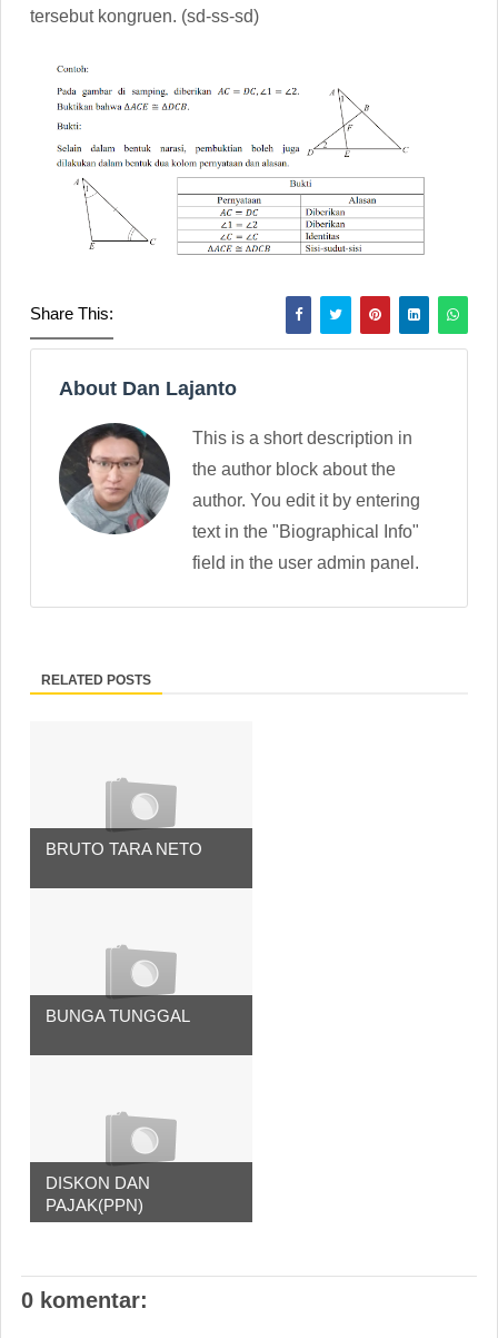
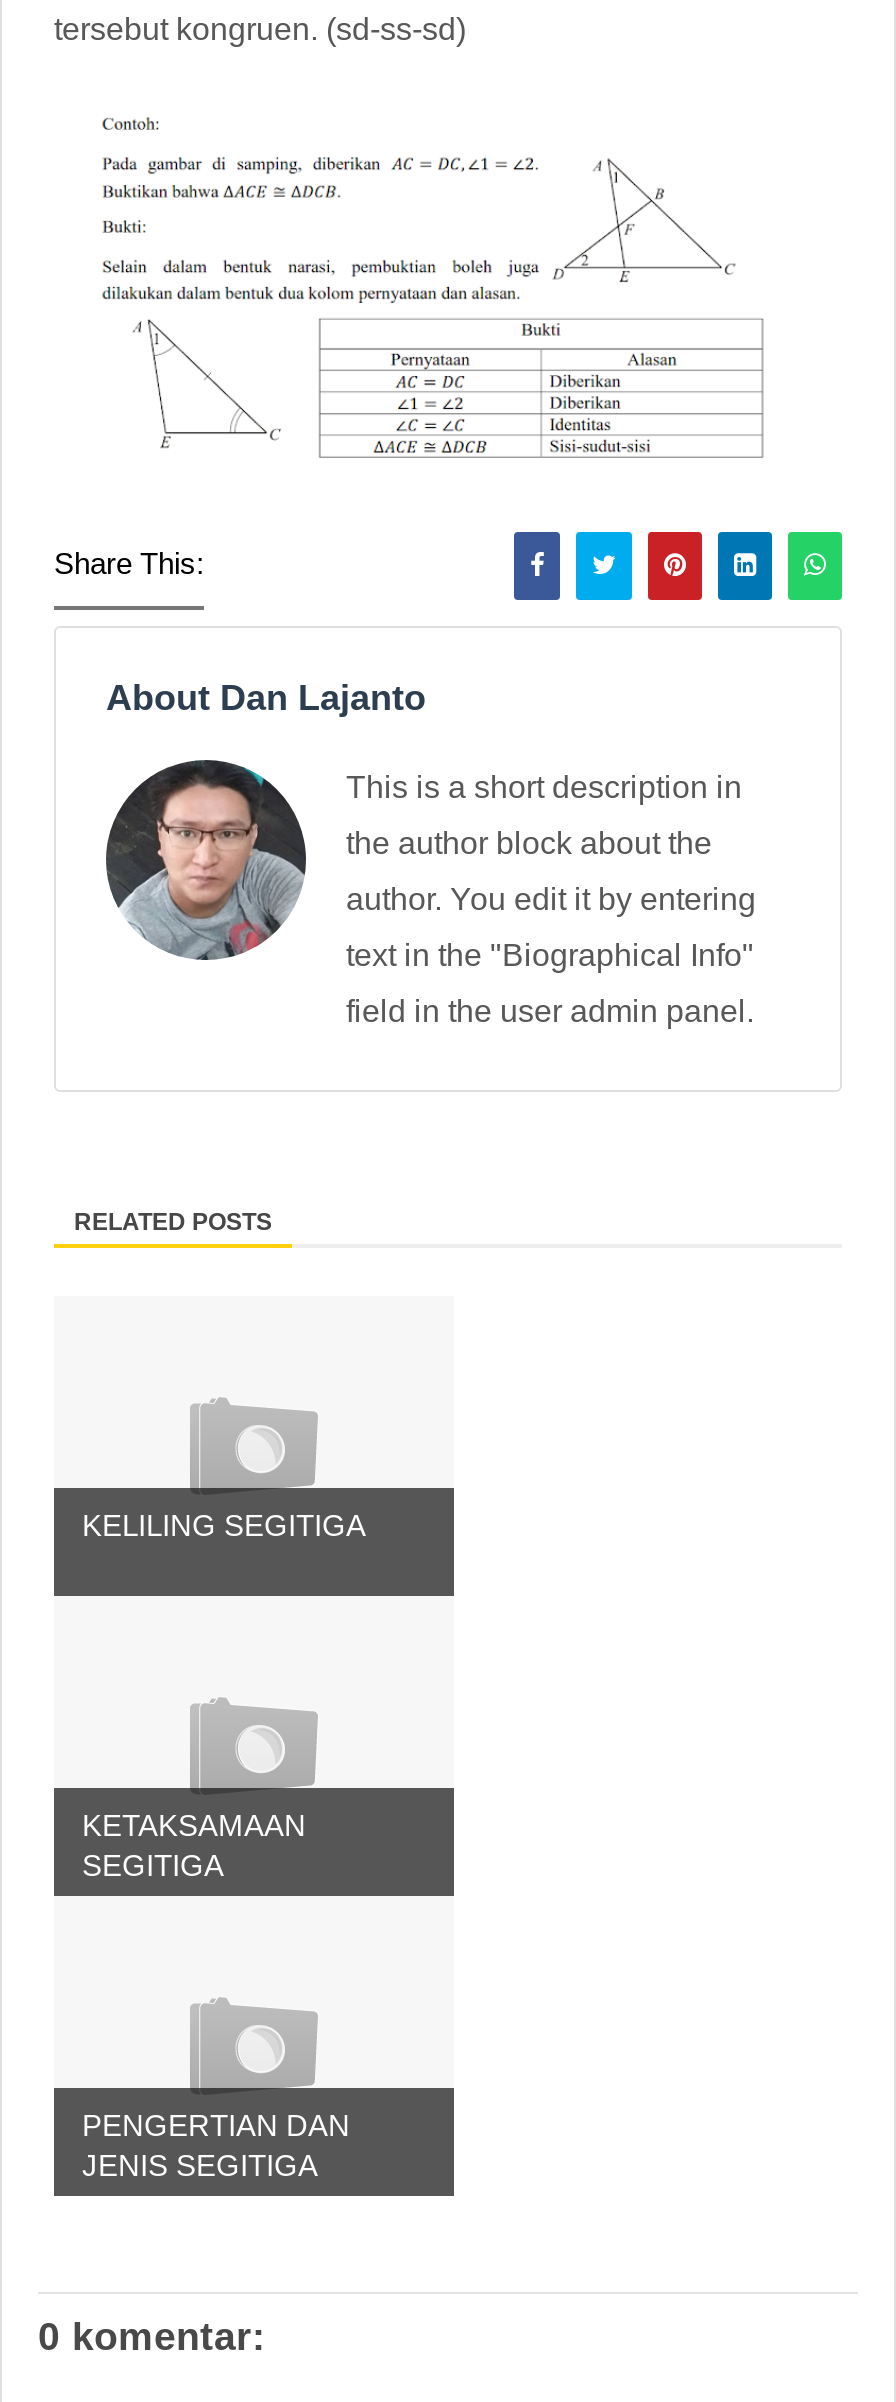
[46,840,202,859] BRUTO TARA NETO -> [82,1509,366,1543] KELILING SEGITIGA
[46,1007,190,1026] BUNGA TUNGGAL -> [82,1809,306,1883] KETAKSAMAAN | SEGITIGA
[46,1174,150,1215] DISKON DAN | PAJAK(PPN) -> [82,2109,350,2183] PENGERTIAN DAN | JENIS SEGITIGA

